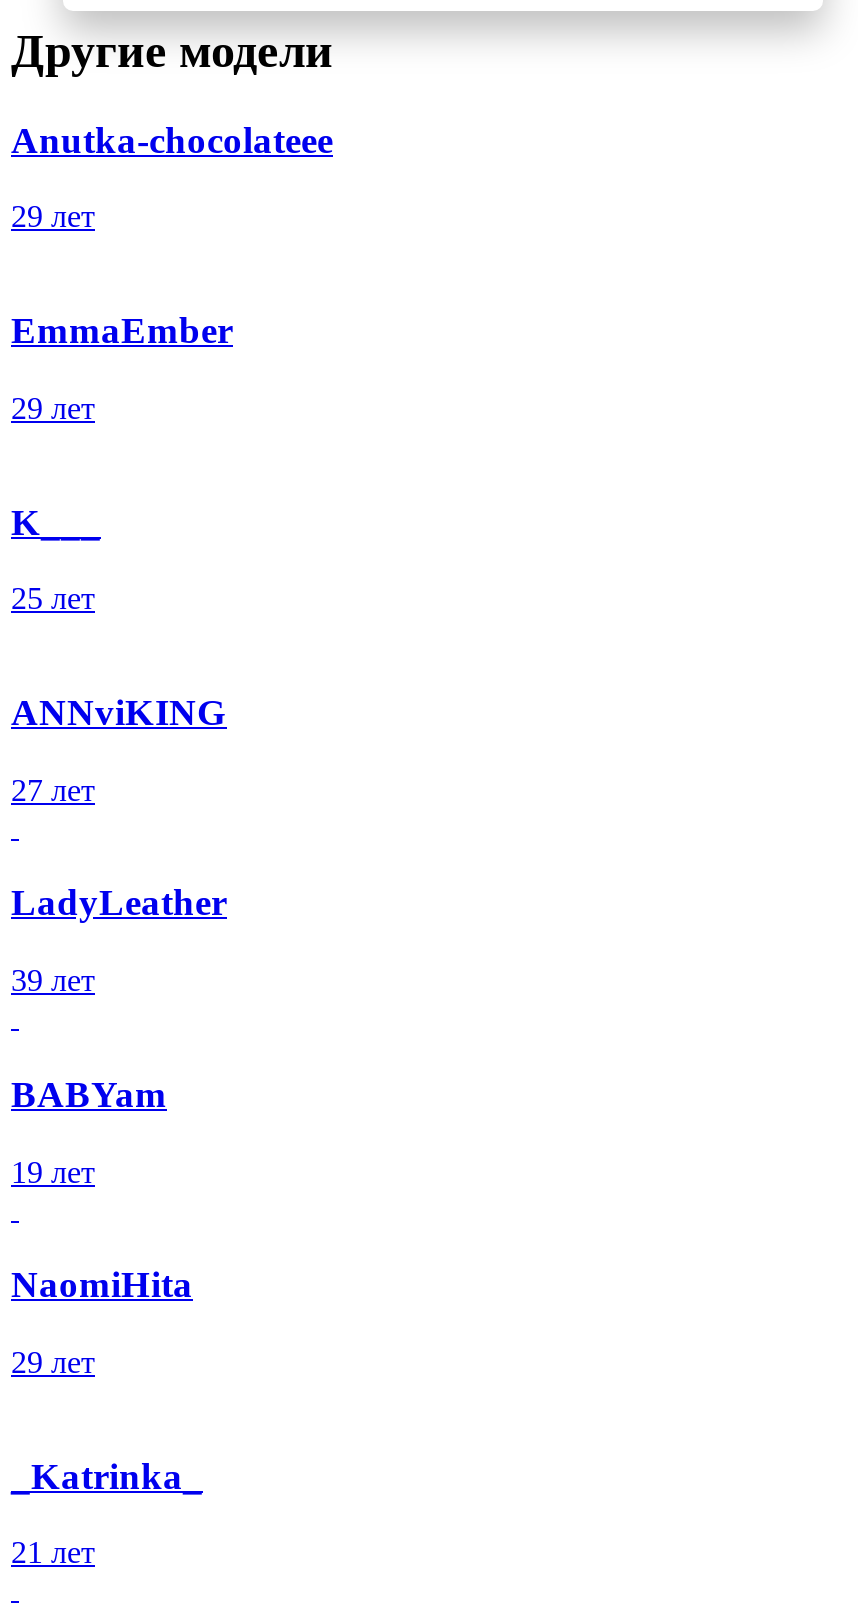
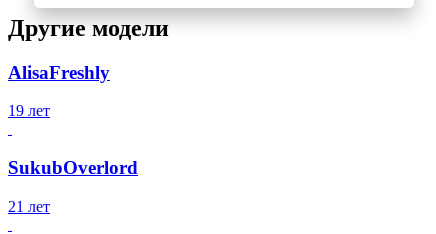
[11,118,333,1115] Anutka-chocolateee | 29 лет | EmmaEmber | 29 лет | K___ | 25 лет | ANNviKING | 27 лет | LadyLeather | 39 лет | BABYam -> [8,62,110,83] AlisaFreshly
[11,1264,203,1497] NaomiHita | 29 лет | _Katrinka_ -> [8,157,138,178] SukubOverlord

